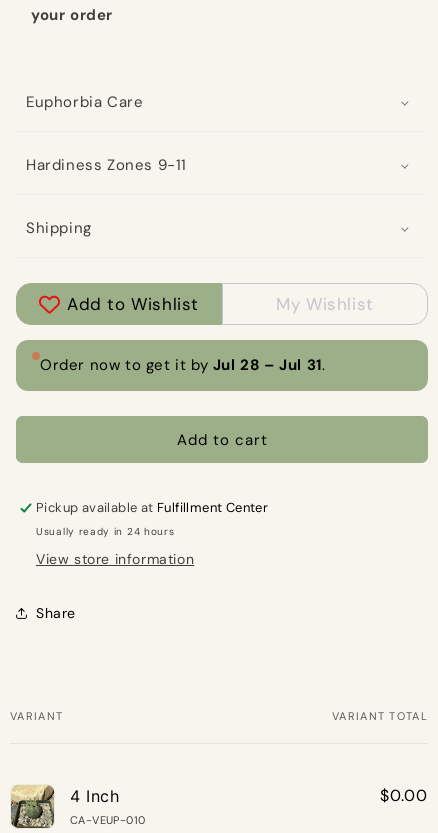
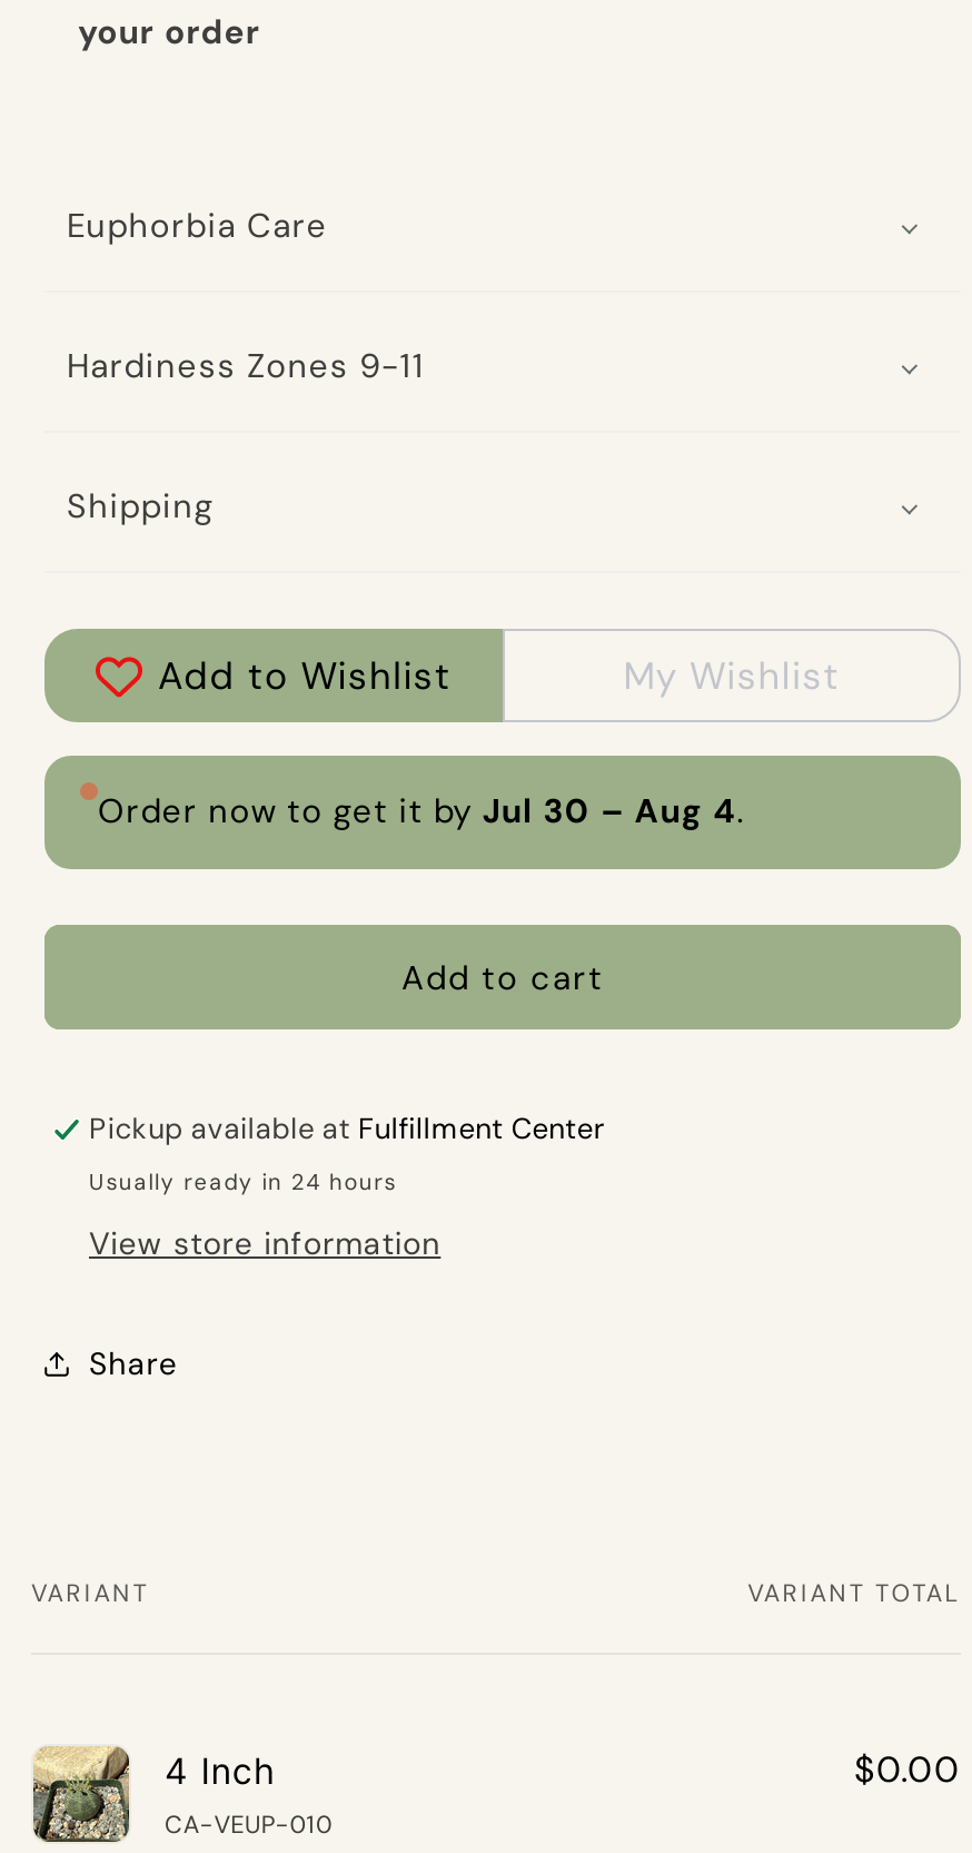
[40,355,325,375] Order now to get it by Jul 28 – Jul 31. -> [98,789,745,834] Order now to get it by Jul 30 – Aug 4.

